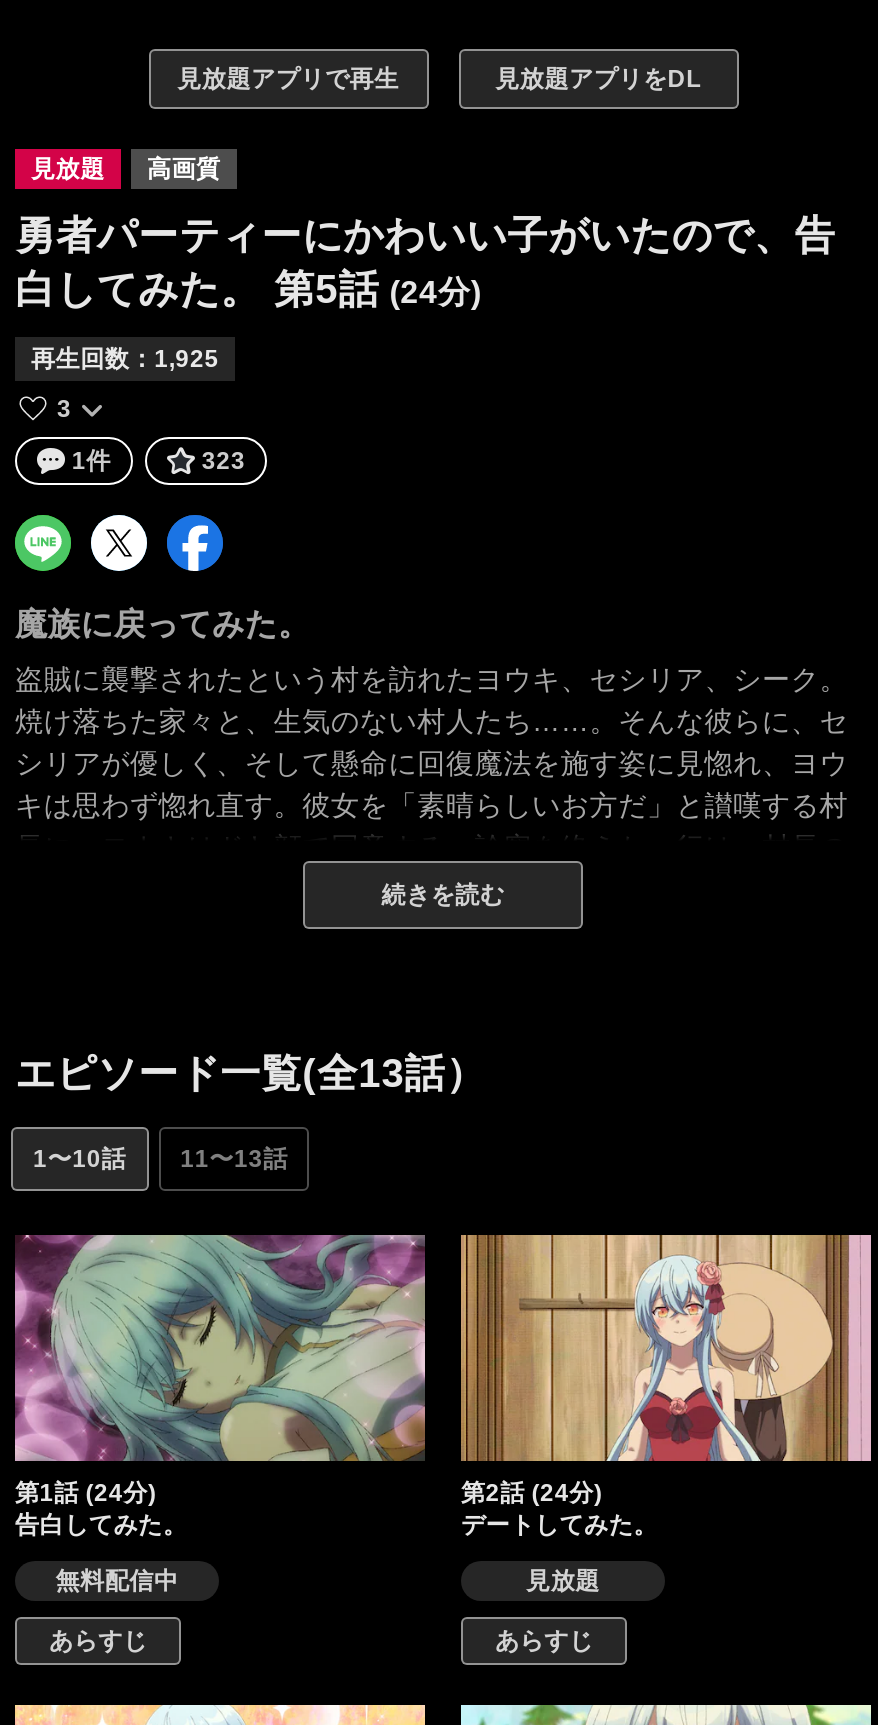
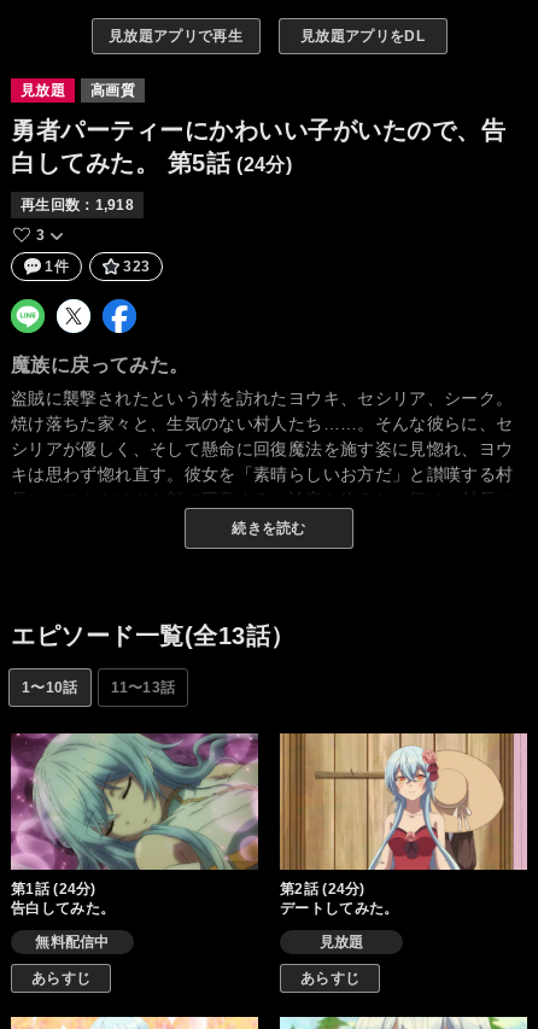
[31,345,219,373] 再生回数：1,925 -> [21,197,134,214] 再生回数：1,918

